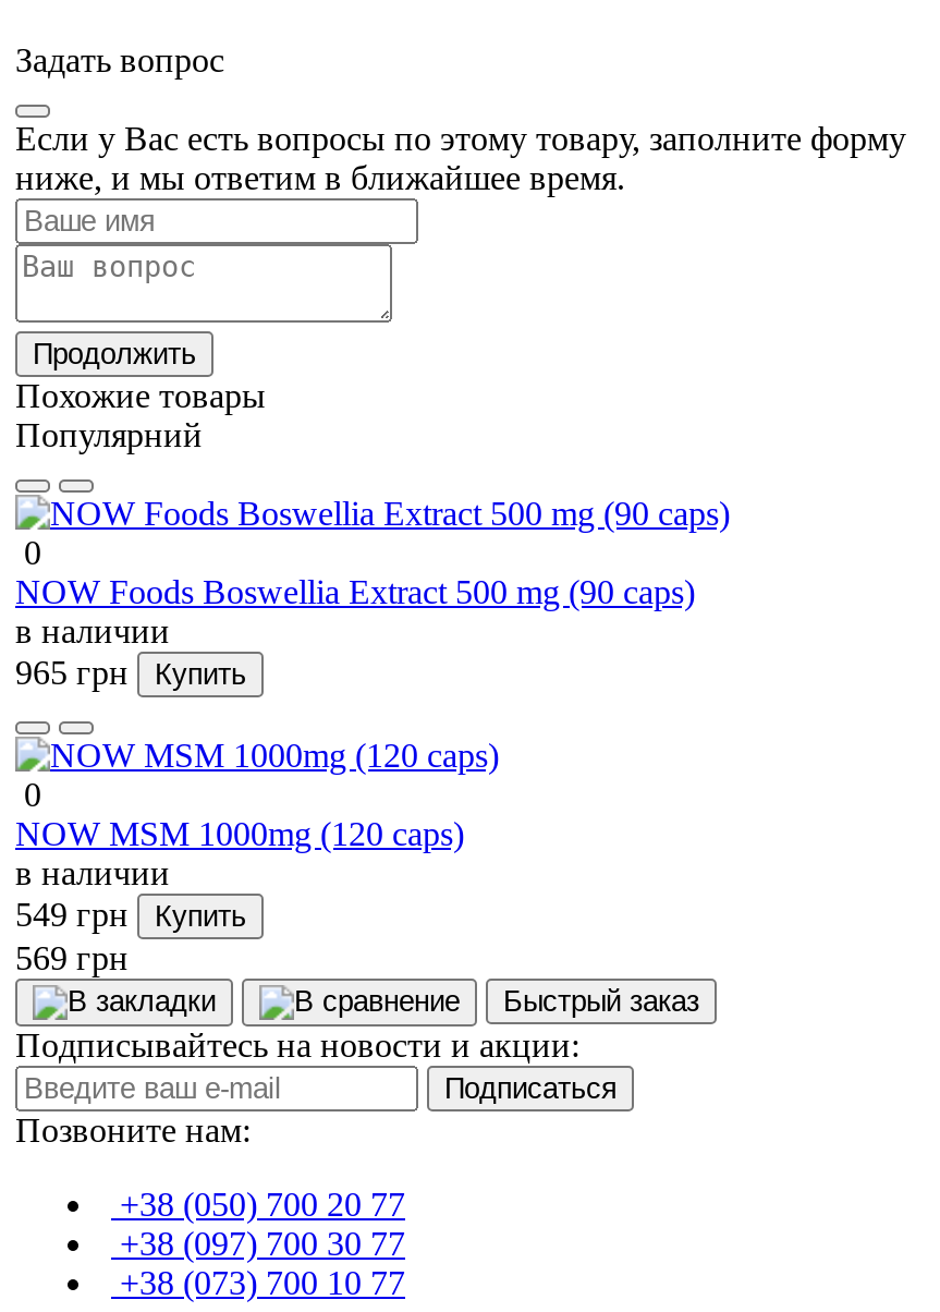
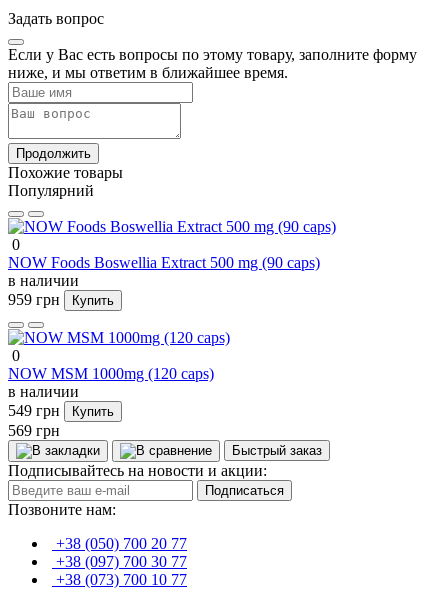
[15,654,246,691] 965 грн Купить -> [8,291,114,308] 959 грн Купить

